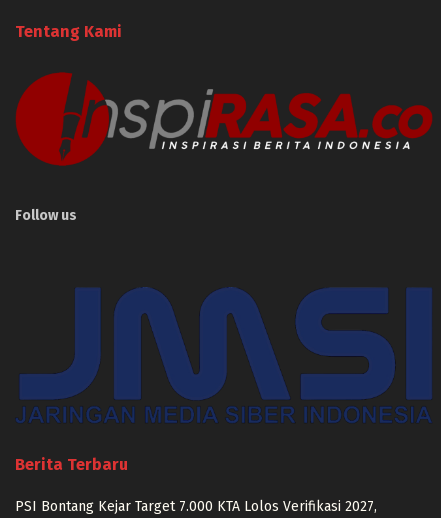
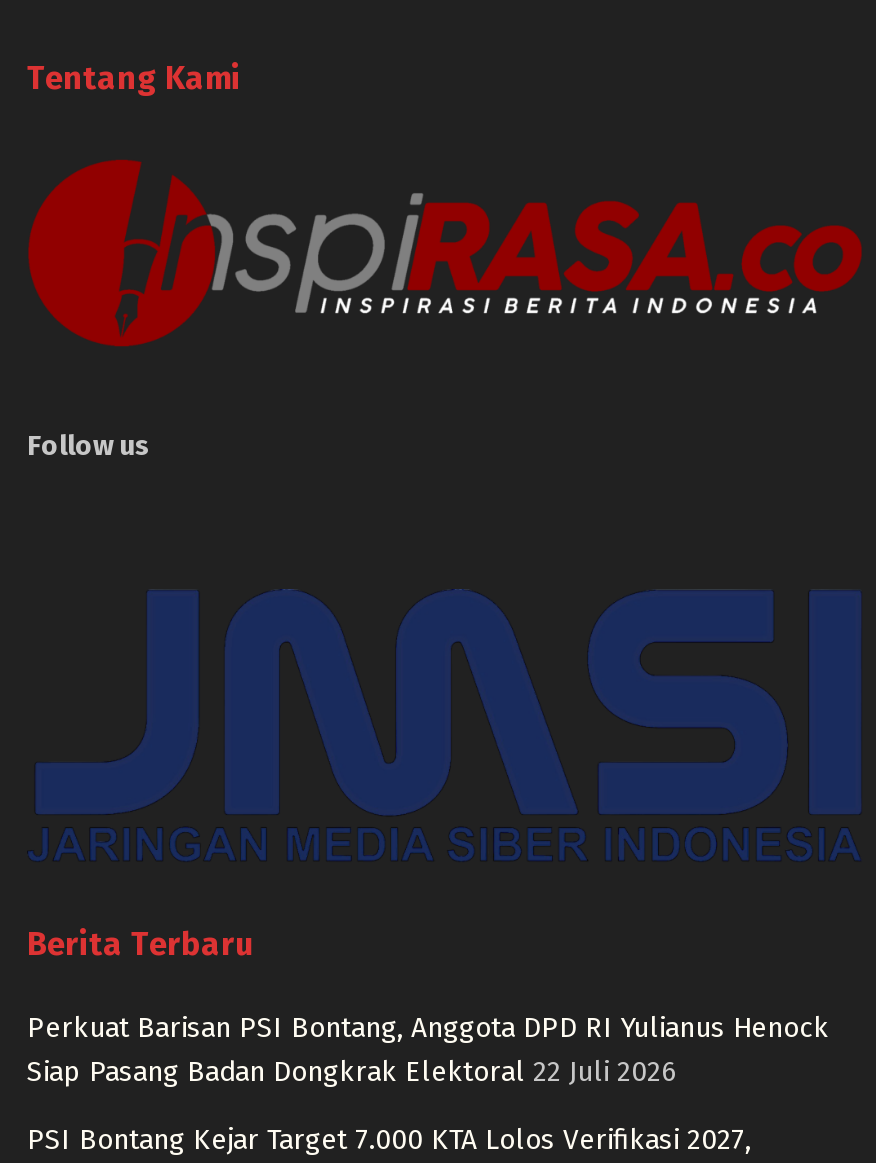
none -> [27,1011,829,1089] Perkuat Barisan PSI Bontang, Anggota DPD RI Yulianus Henock | Siap Pasang Badan Dongkrak Elektoral 22 Juli 2026

